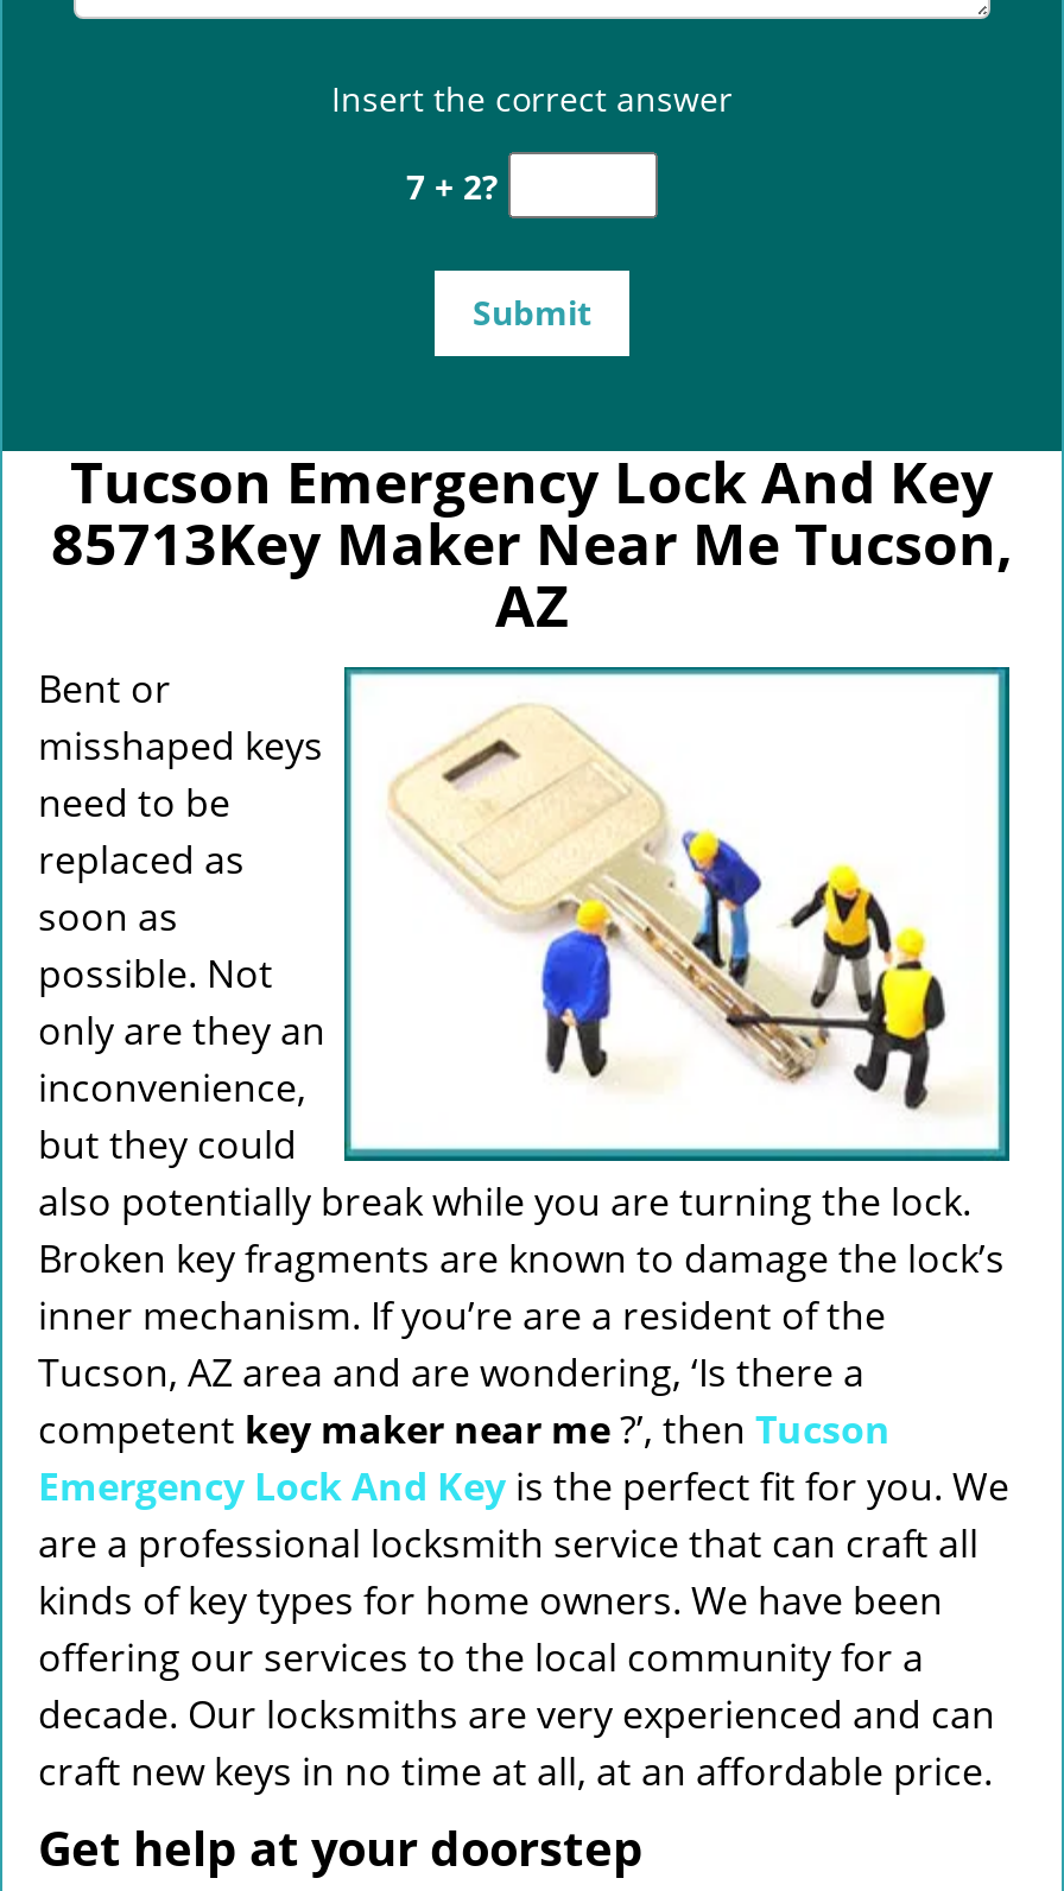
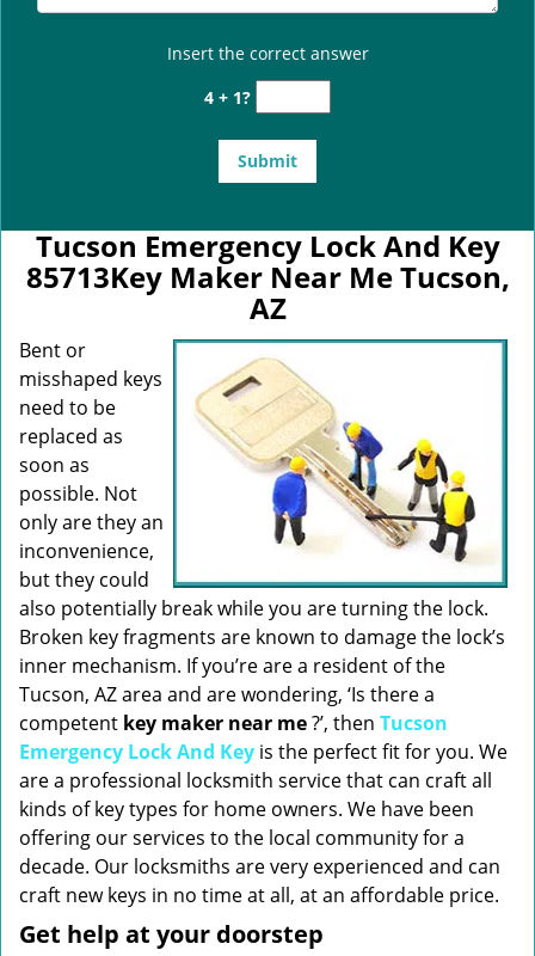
[406,164,499,209] 7 + 2? -> [204,86,251,109] 4 + 1?

